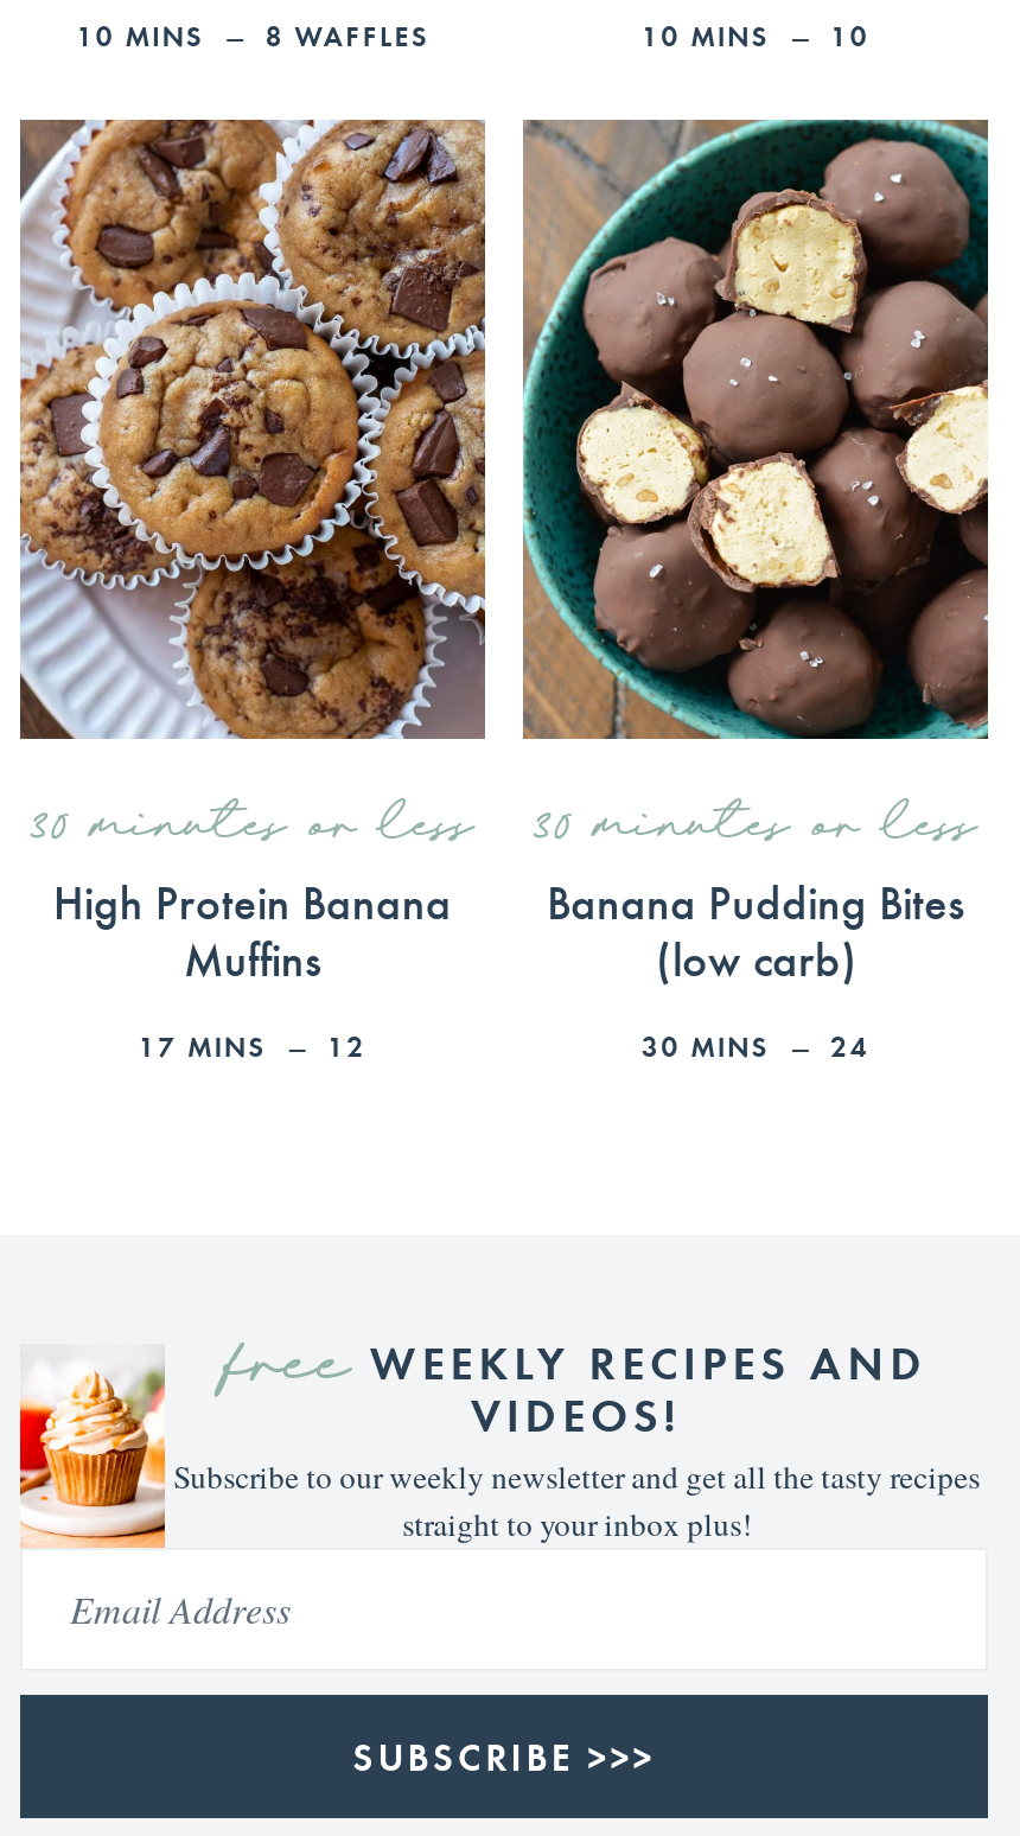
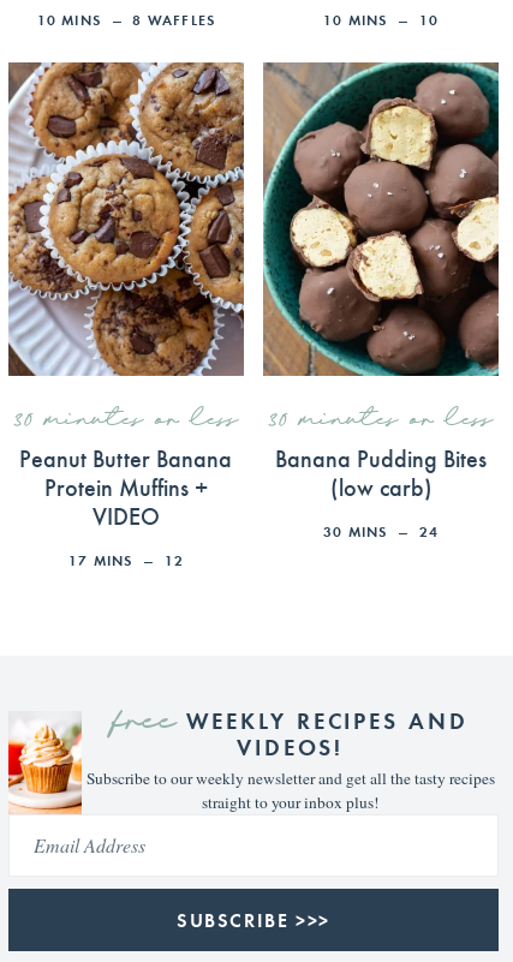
[53,866,452,987] High Protein Banana | Muffins -> [20,440,232,530] Peanut Butter Banana | Protein Muffins + | VIDEO

